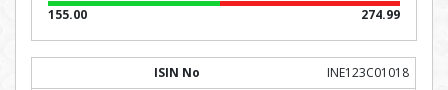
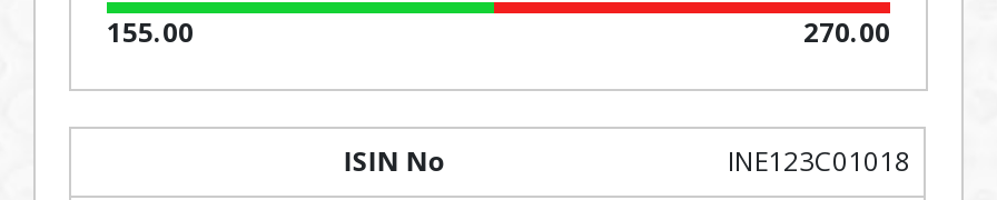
[361,6,400,23] 274.99 -> [803,13,890,51] 270.00

